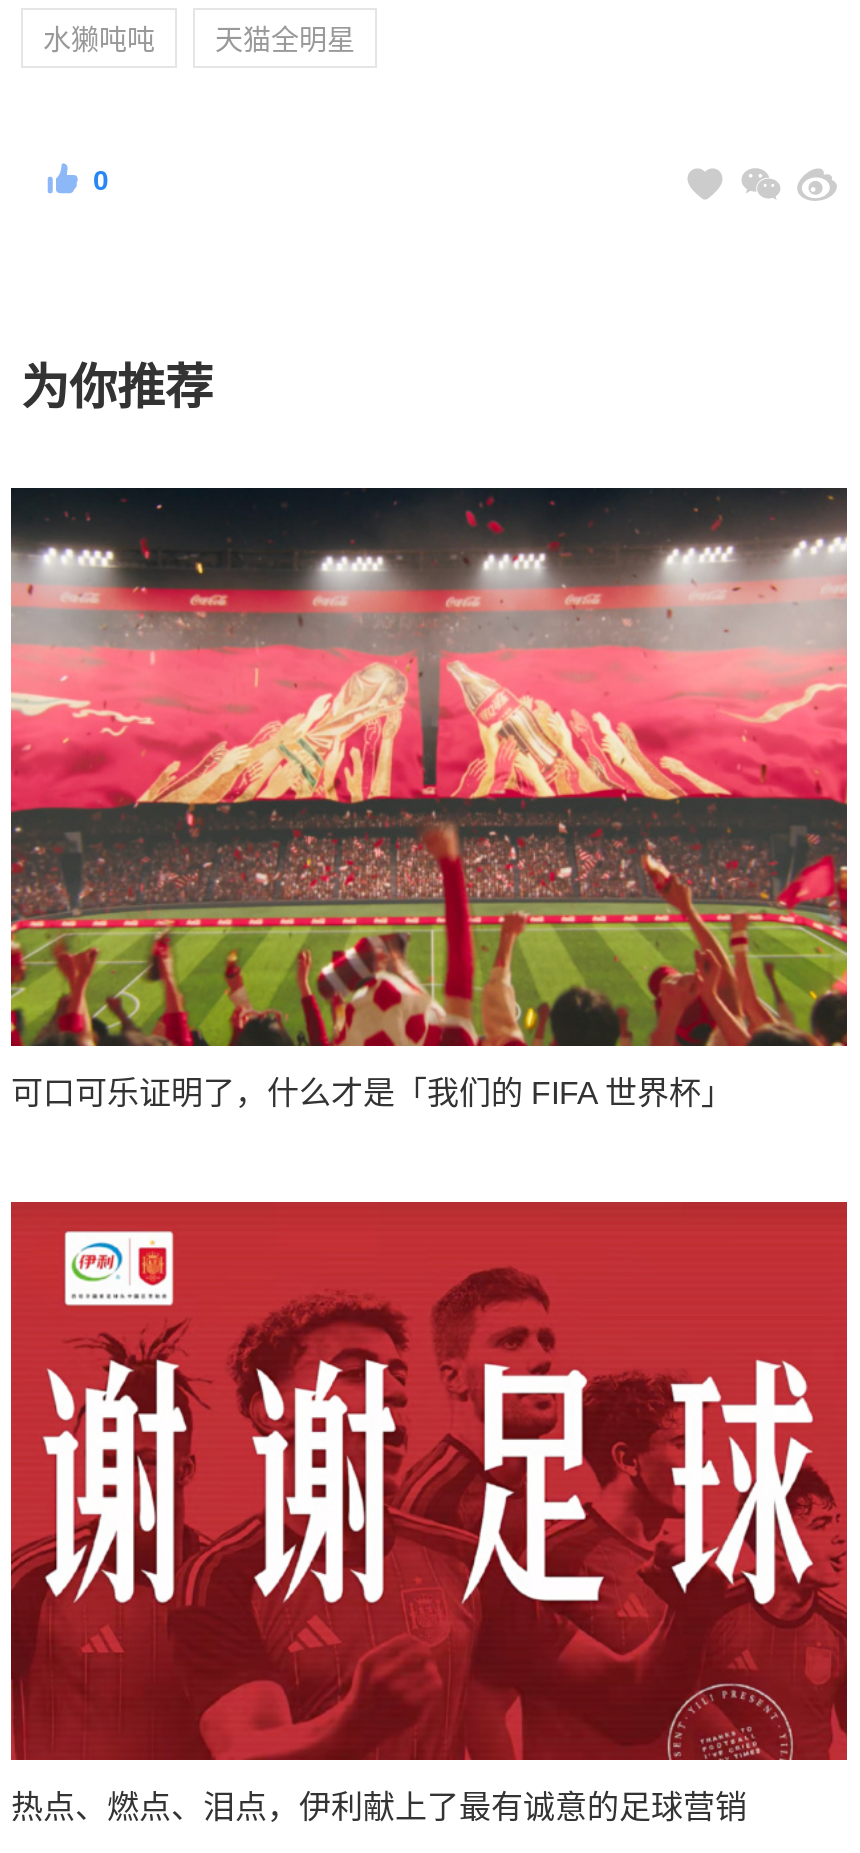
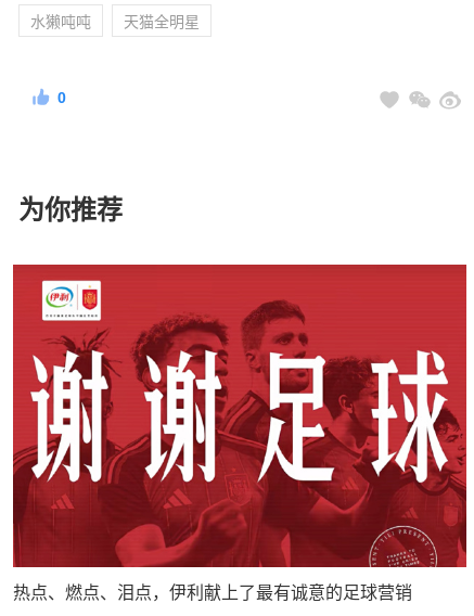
[9,486,849,1110] [image] | 可口可乐证明了，什么才是「我们的 FIFA 世界杯」 -> none

